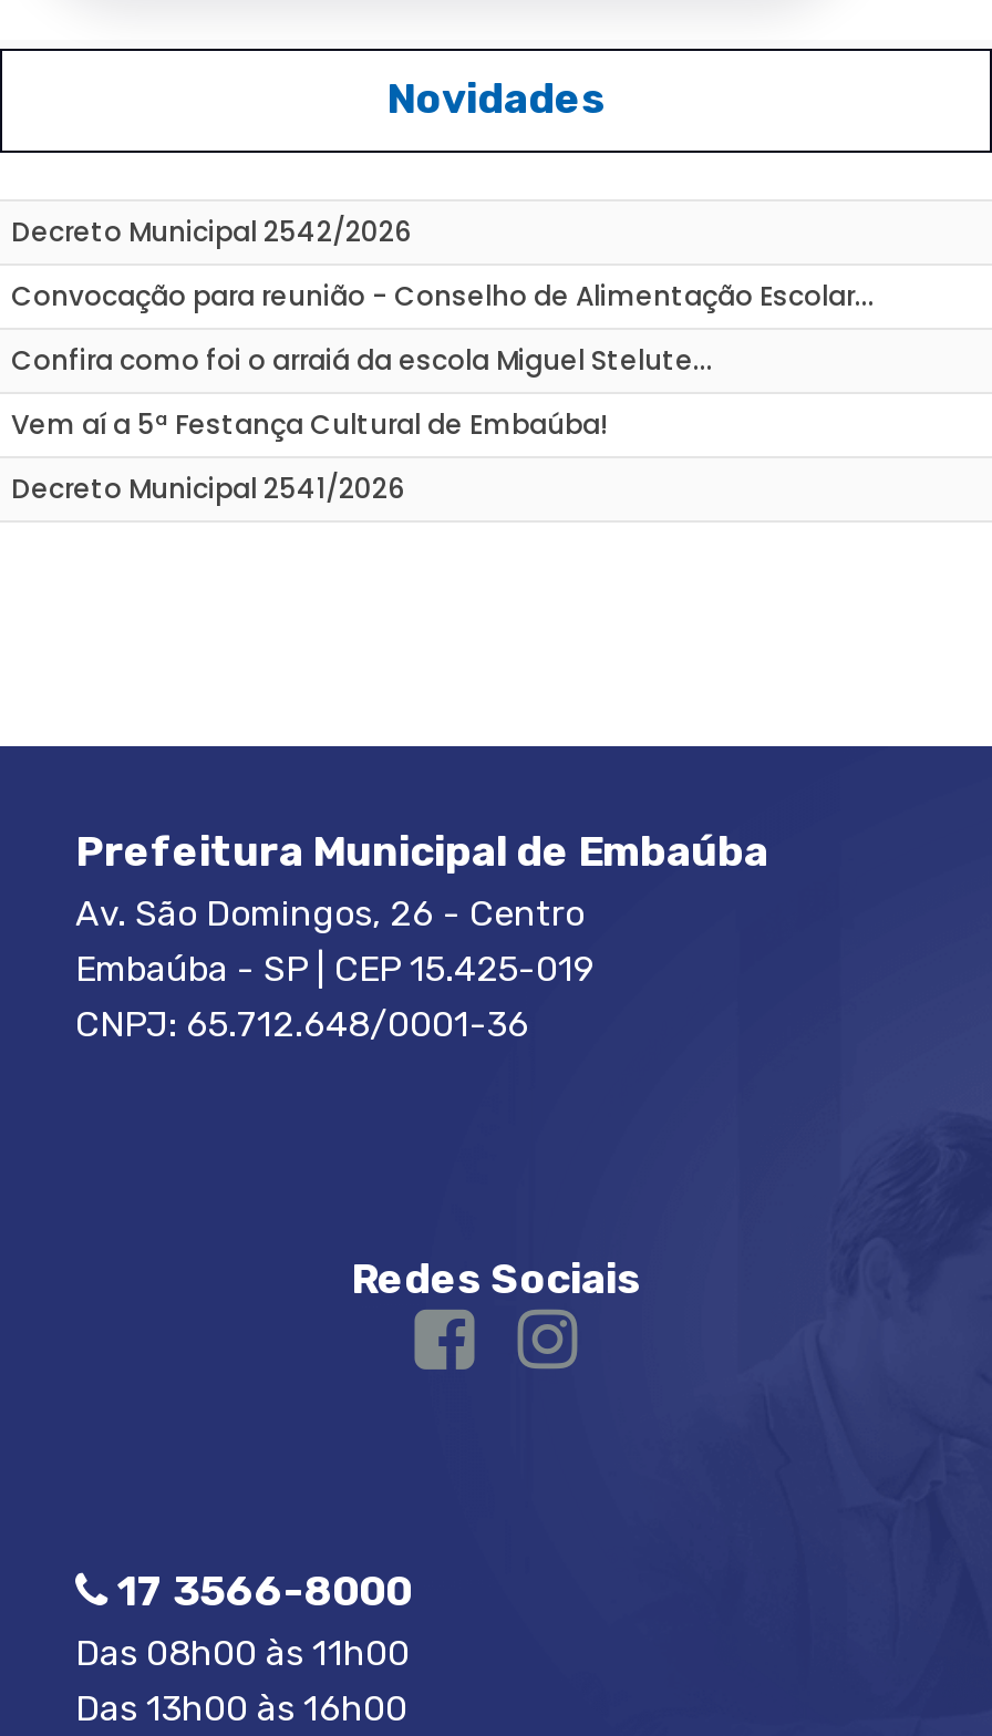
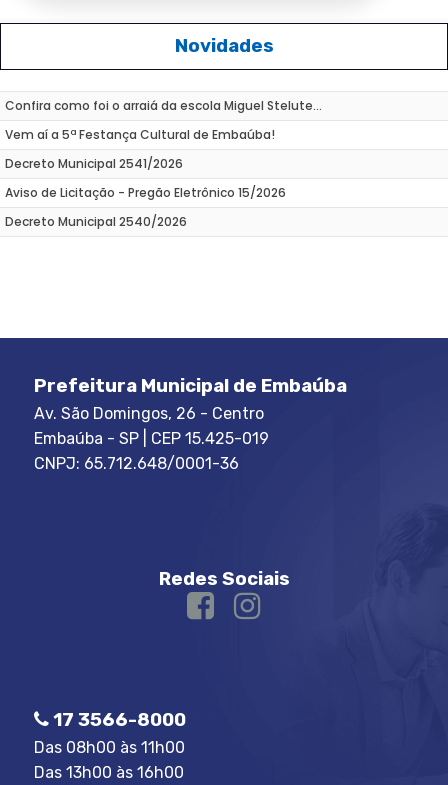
[11,213,875,315] Decreto Municipal 2542/2026 | Convocação para reunião - Conselho de Alimentação Escolar... -> none
moved [11,341,713,507] -> [5,97,322,172]: Confira como foi o arraiá da escola Miguel Stelute... | Vem aí a 5ª Festança Cultural de Embaúba! | Decreto Municipal 2541/2026
none -> [5,184,286,230] Aviso de Licitação - Pregão Eletrônico 15/2026 | Decreto Municipal 2540/2026

